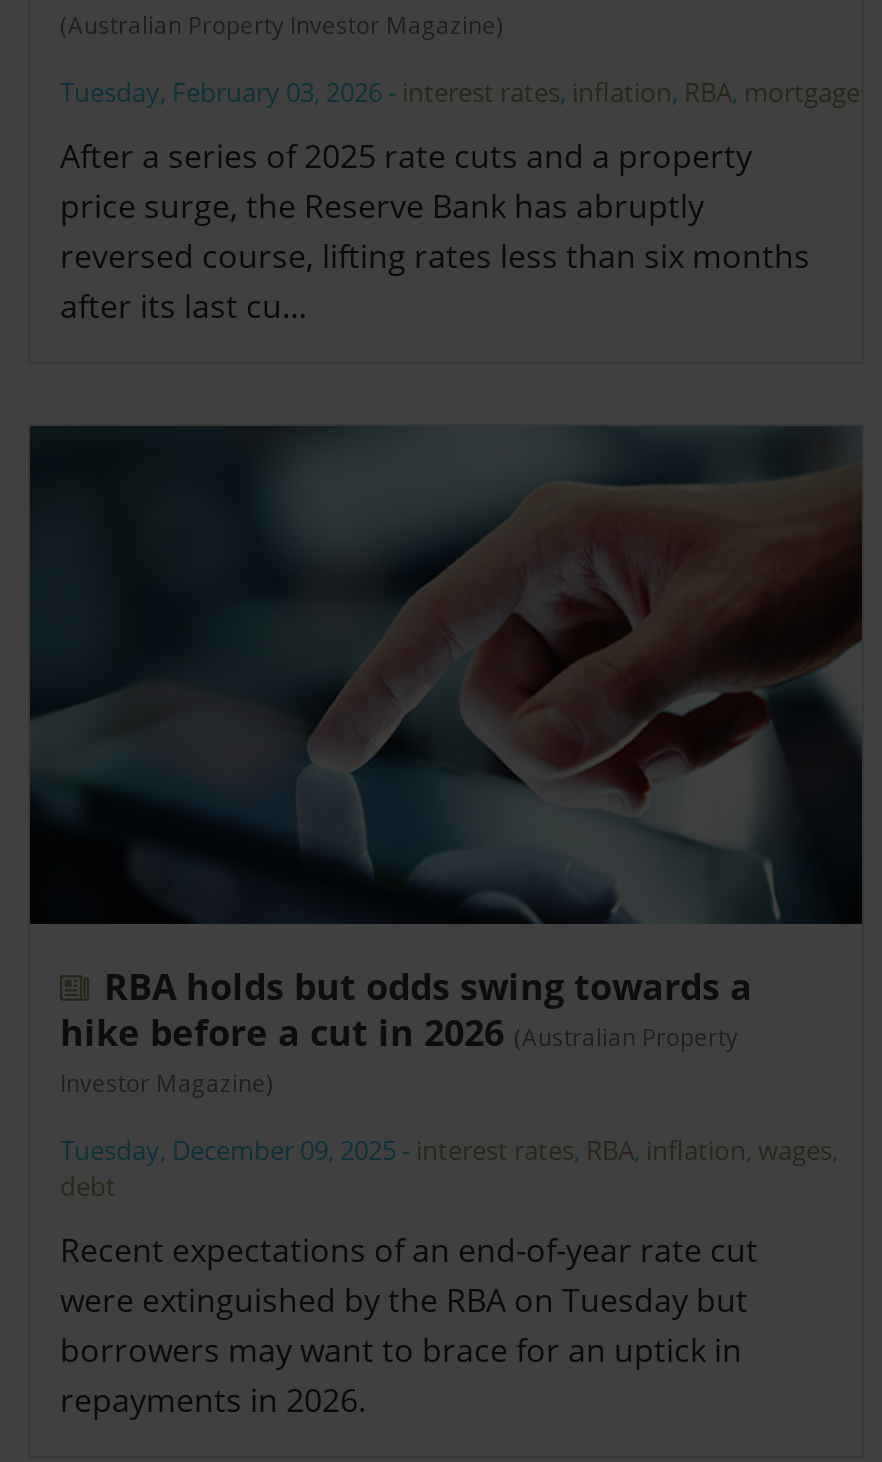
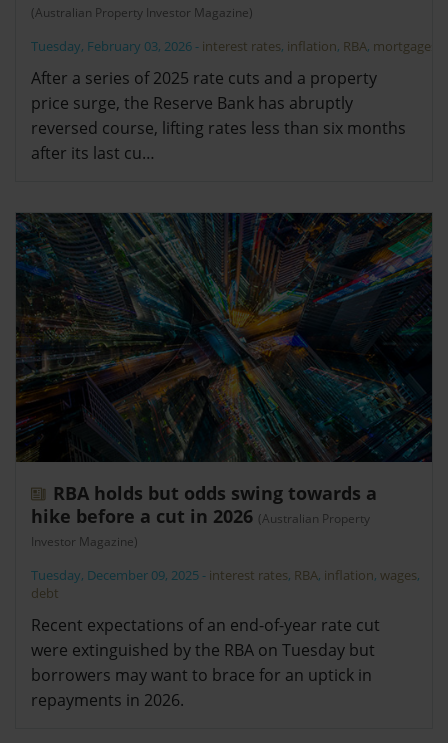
[30,426,864,924] [image] -> [15,212,433,463] [image]

